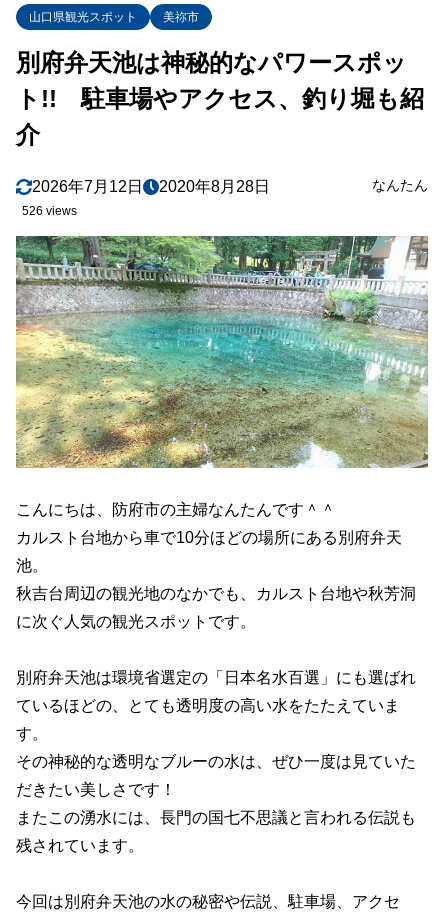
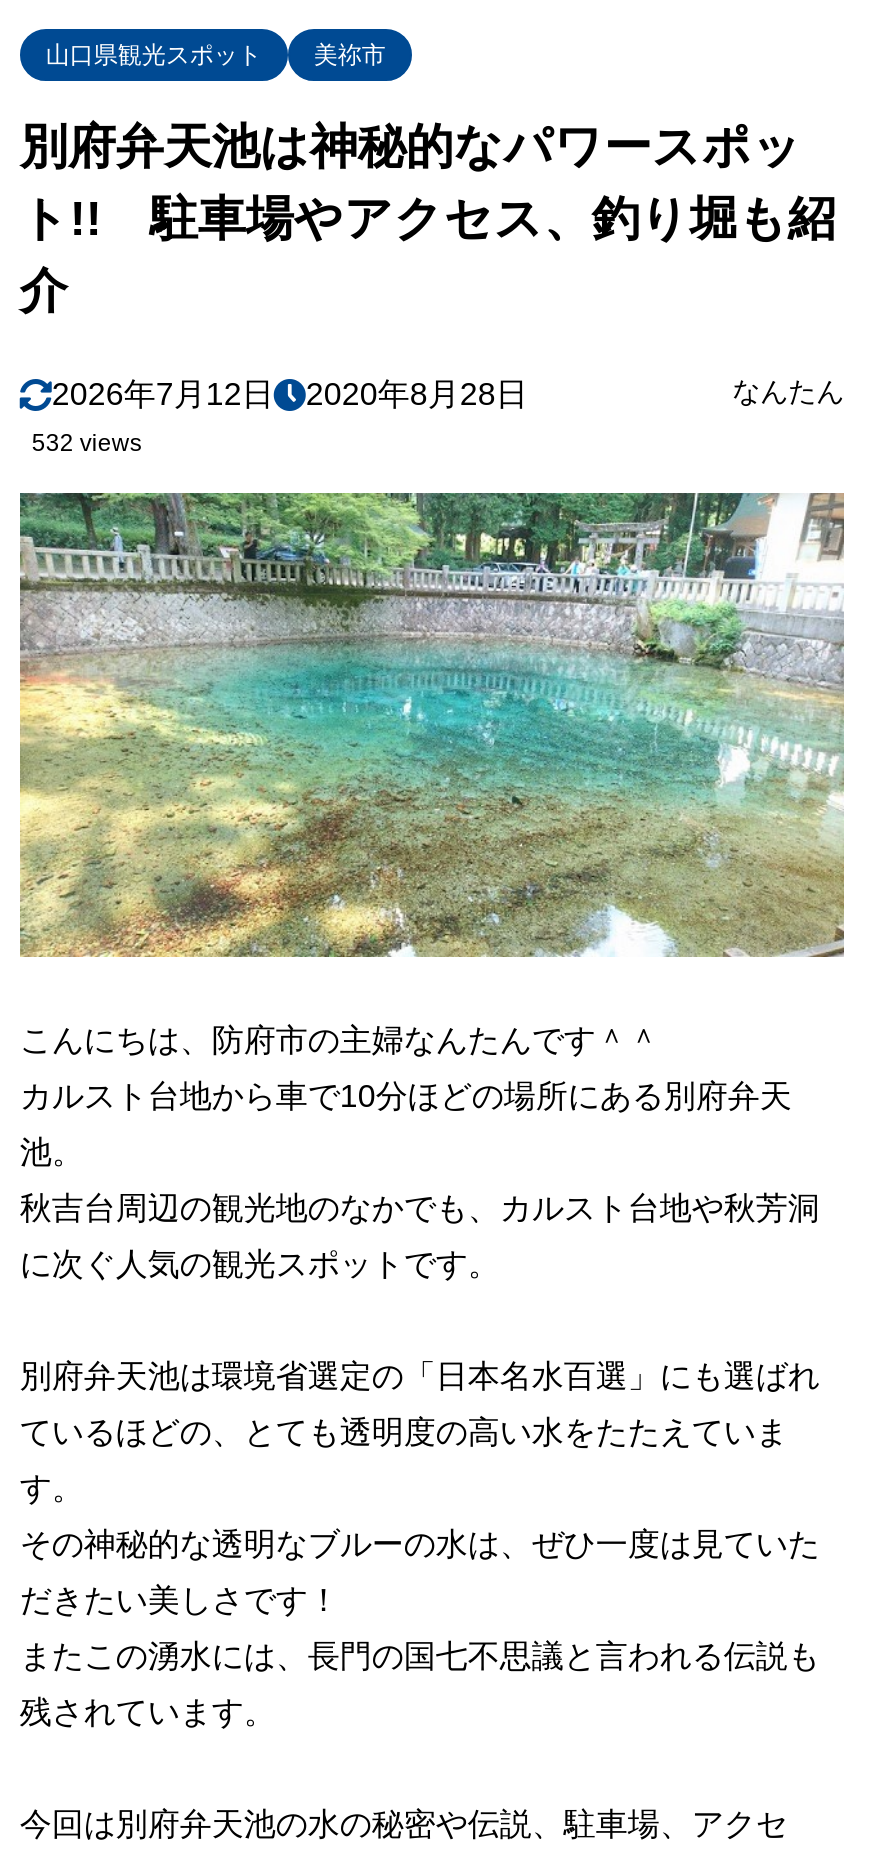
[22,204,77,218] 526 views -> [32,430,142,458] 532 views

